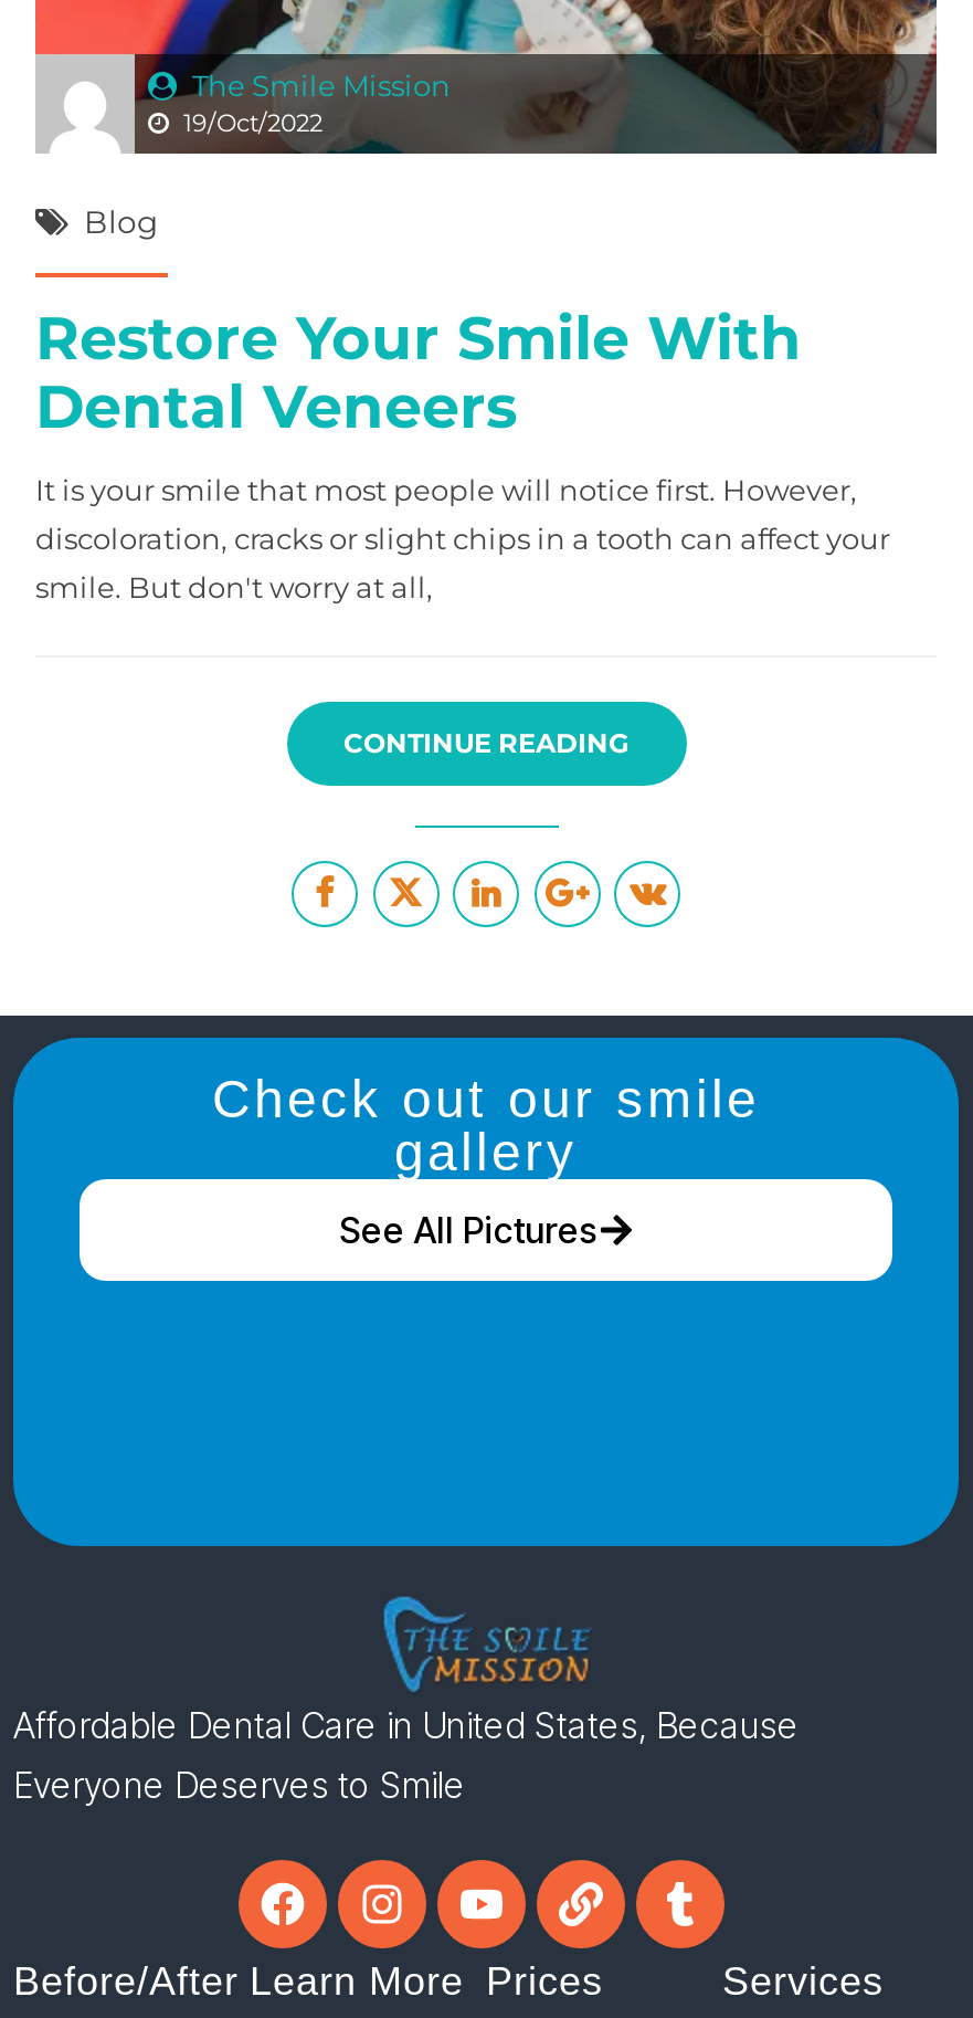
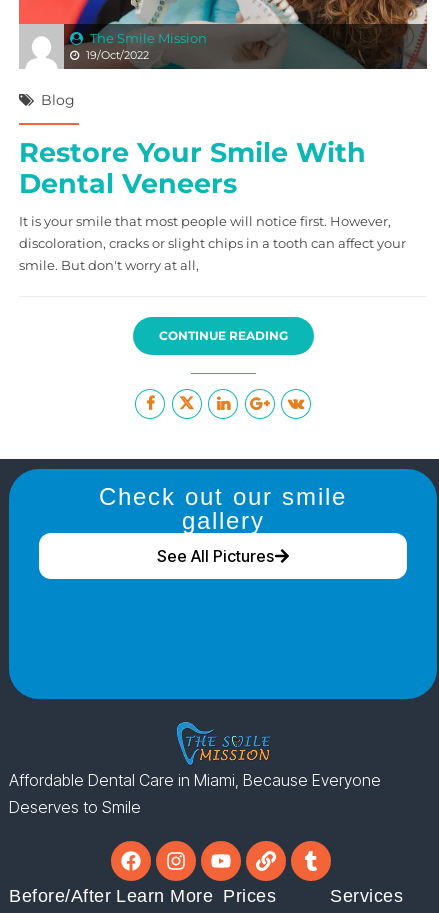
[13,1703,800,1806] Affordable Dental Care in United States, Because | Everyone Deserves to Smile -> [9,770,381,817] Affordable Dental Care in Miami, Because Everyone | Deserves to Smile

